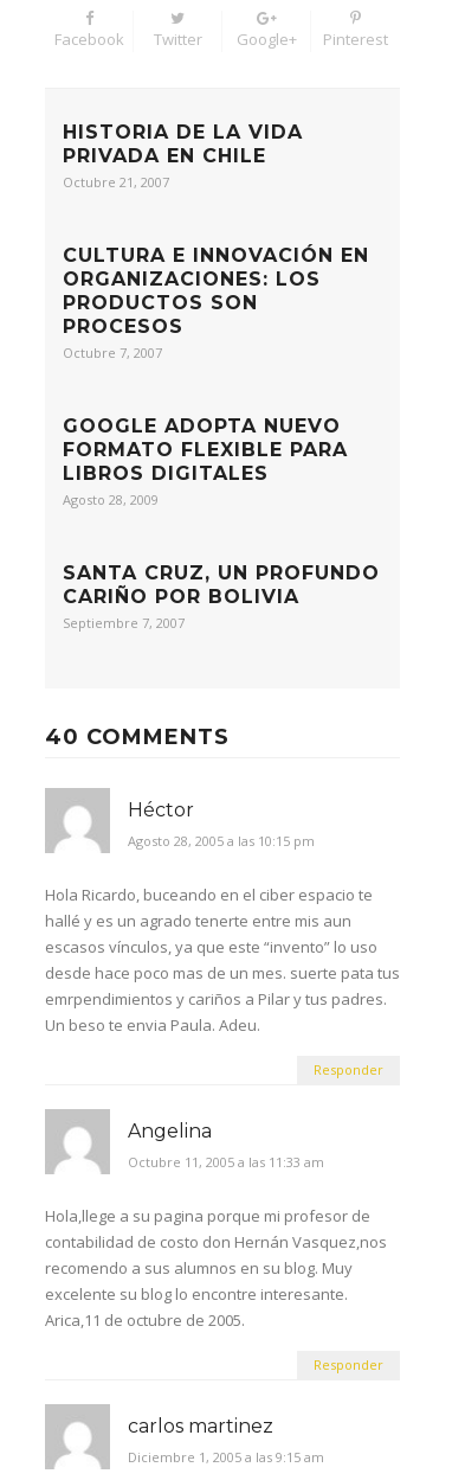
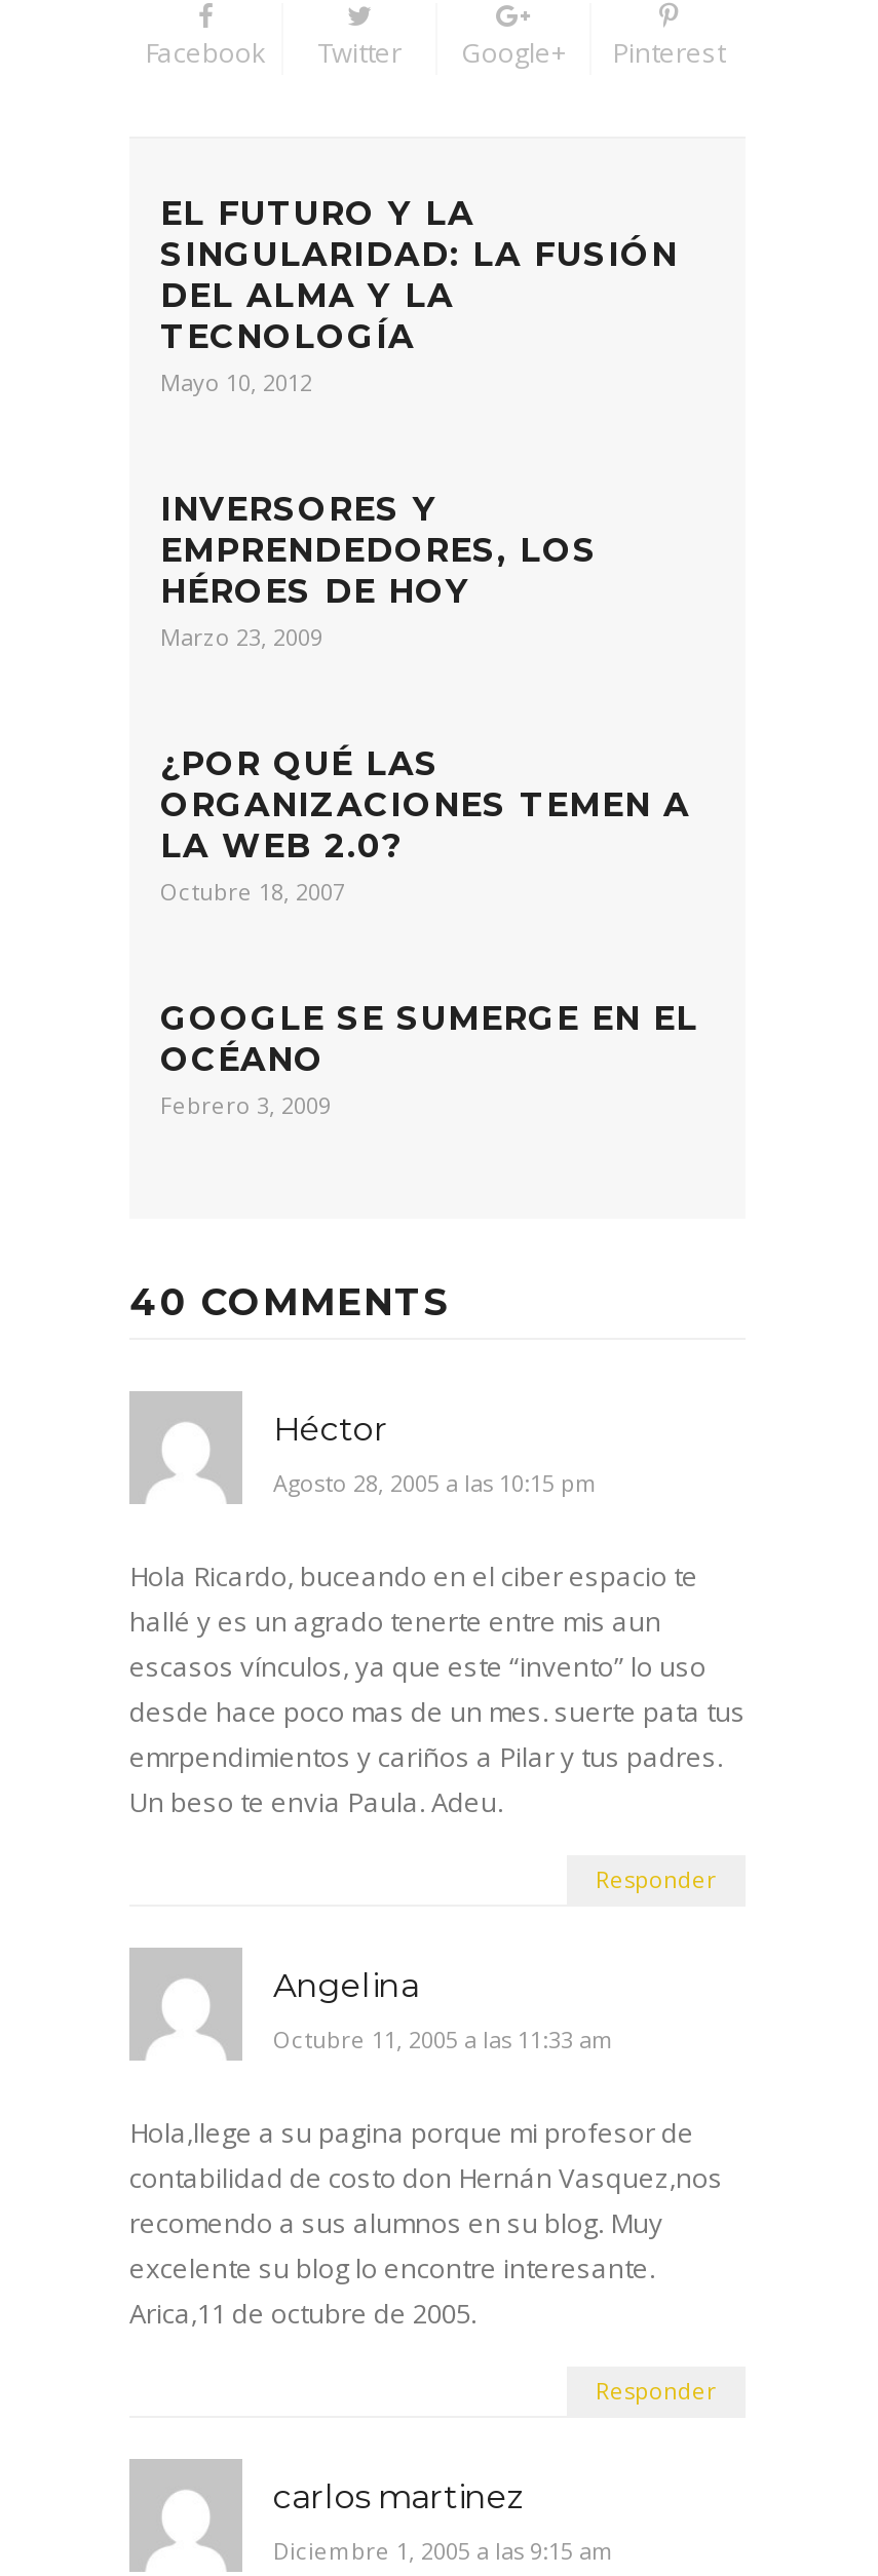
[63,121,303,191] HISTORIA DE LA VIDA | PRIVADA EN CHILE | Octubre 21, 2007 -> [160,194,678,397] EL FUTURO Y LA | SINGULARIDAD: LA FUSIÓN | DEL ALMA Y LA | TECNOLOGÍA | Mayo 10, 2012
[63,244,369,361] CULTURA E INNOVACIÓN EN | ORGANIZACIONES: LOS | PRODUCTOS SON | PROCESOS | Octubre 7, 2007 -> [160,489,598,652] INVERSORES Y | EMPRENDEDORES, LOS | HÉROES DE HOY | Marzo 23, 2009
[63,414,348,508] GOOGLE ADOPTA NUEVO | FORMATO FLEXIBLE PARA | LIBROS DIGITALES | Agosto 28, 2009 -> [160,744,690,906] ¿POR QUÉ LAS | ORGANIZACIONES TEMEN A | LA WEB 2.0? | Octubre 18, 2007
[63,561,380,631] SANTA CRUZ, UN PROFUNDO | CARIÑO POR BOLIVIA | Septiembre 7, 2007 -> [160,999,698,1120] GOOGLE SE SUMERGE EN EL | OCÉANO | Febrero 3, 2009

